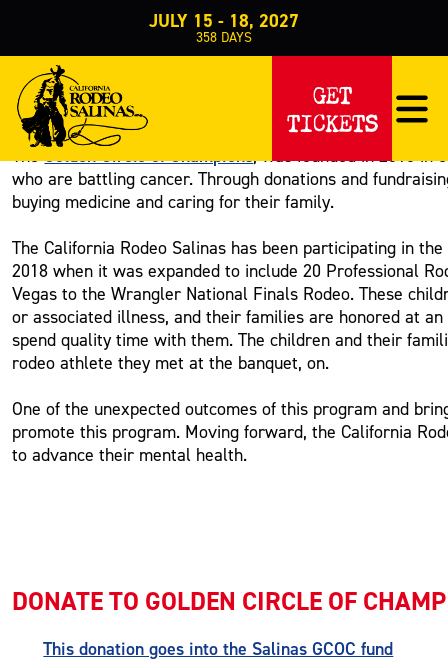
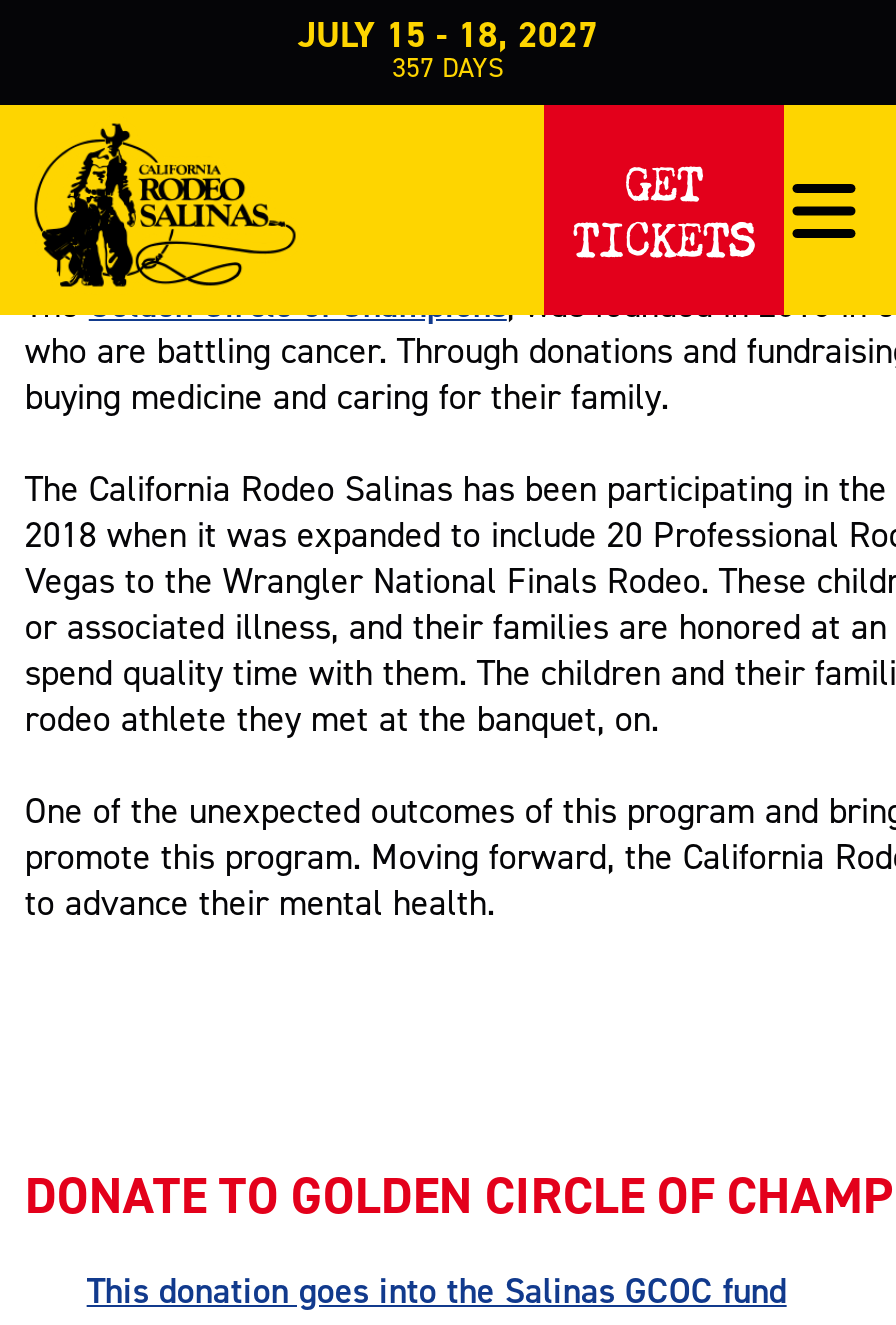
[196,28,252,45] 358 DAYS -> [392,49,504,83] 357 DAYS

